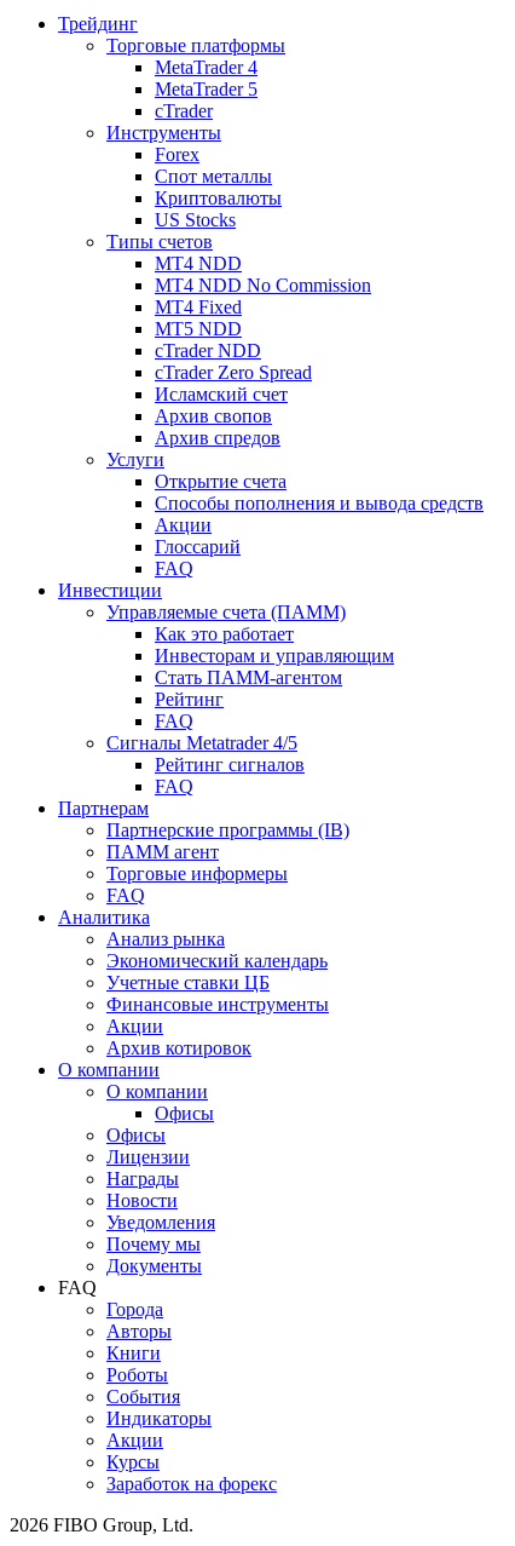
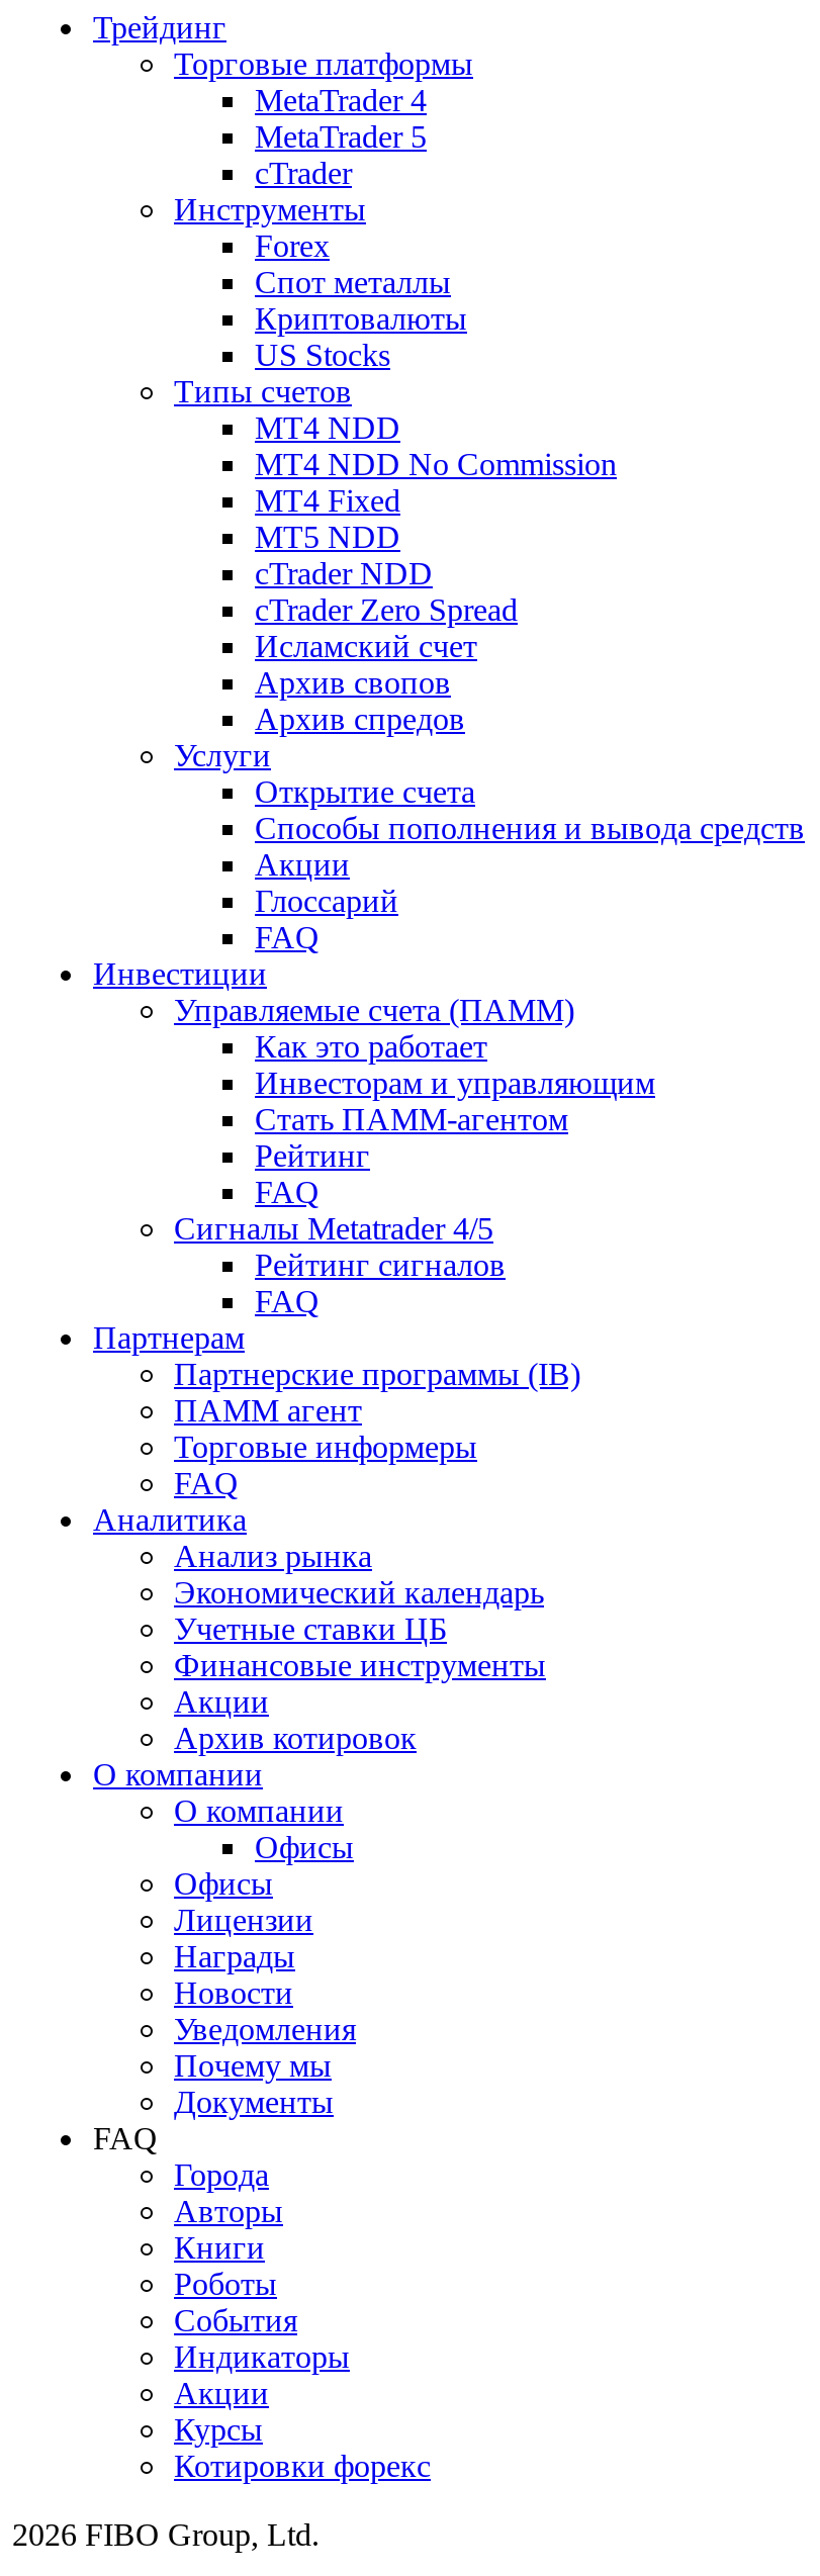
[106,1473,277,1494] Заработок на форекс -> [174,2448,431,2483] Котировки форекс

